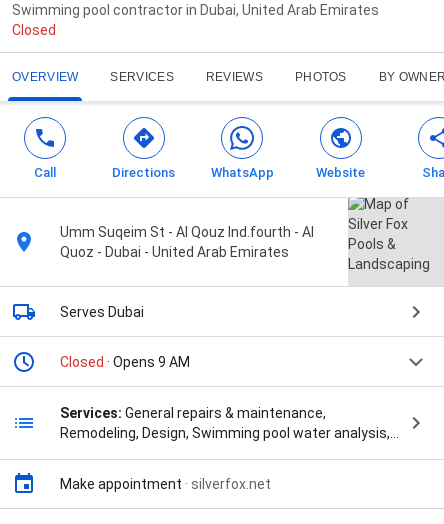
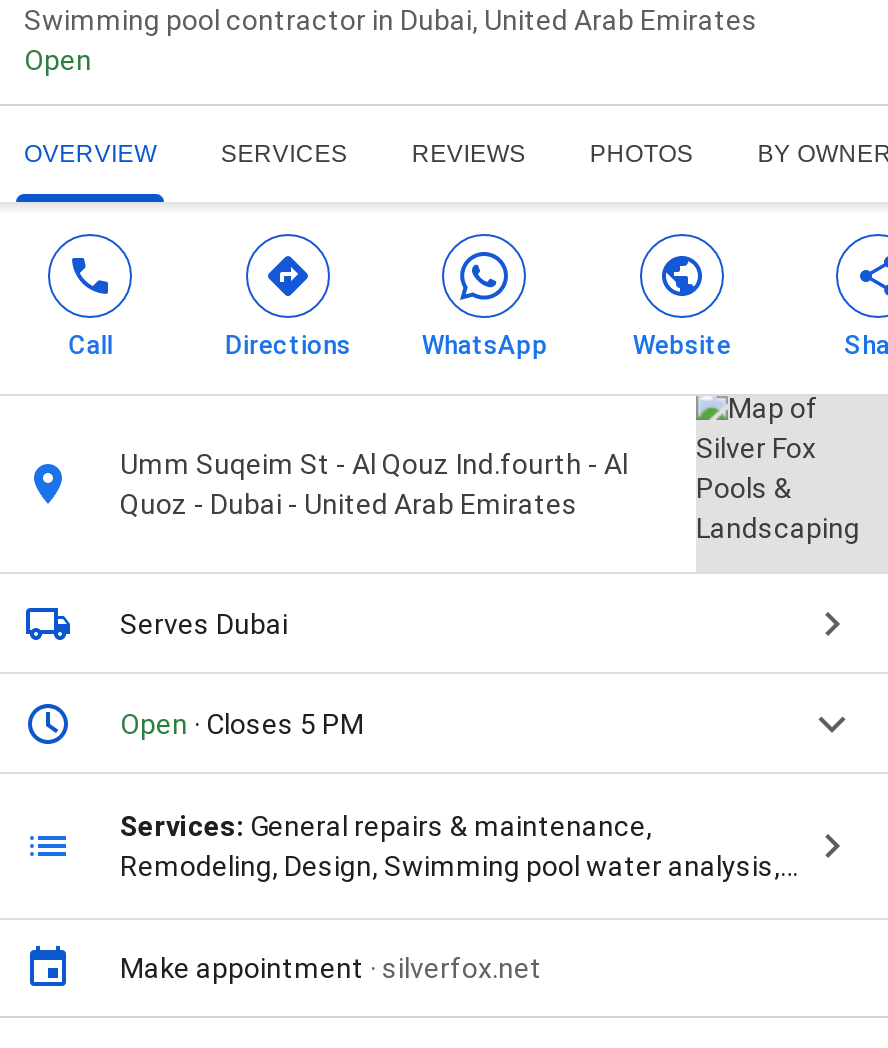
[12,22,56,38] Closed -> [24,44,92,76] Open
[60,354,190,370] Closed · Opens 9 AM -> [120,708,364,740] Open · Closes 5 PM

